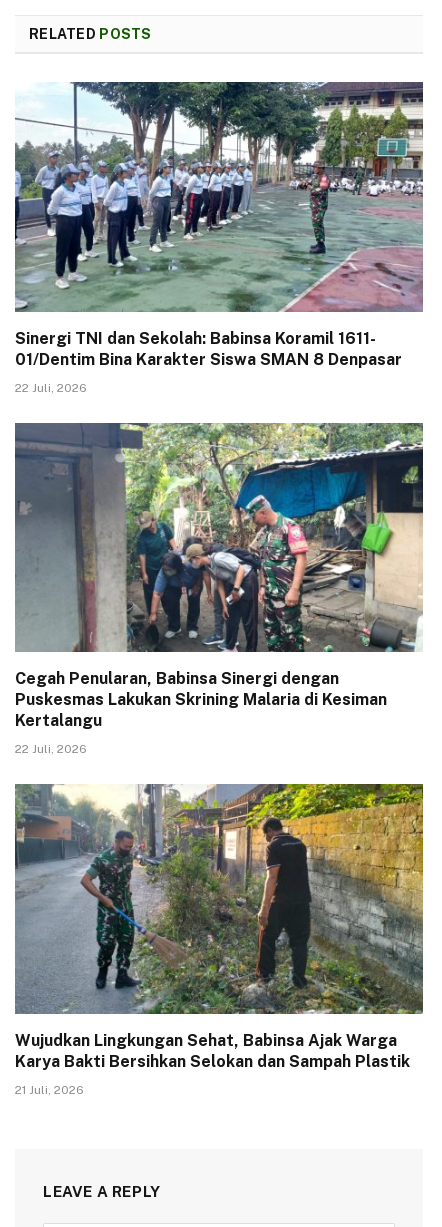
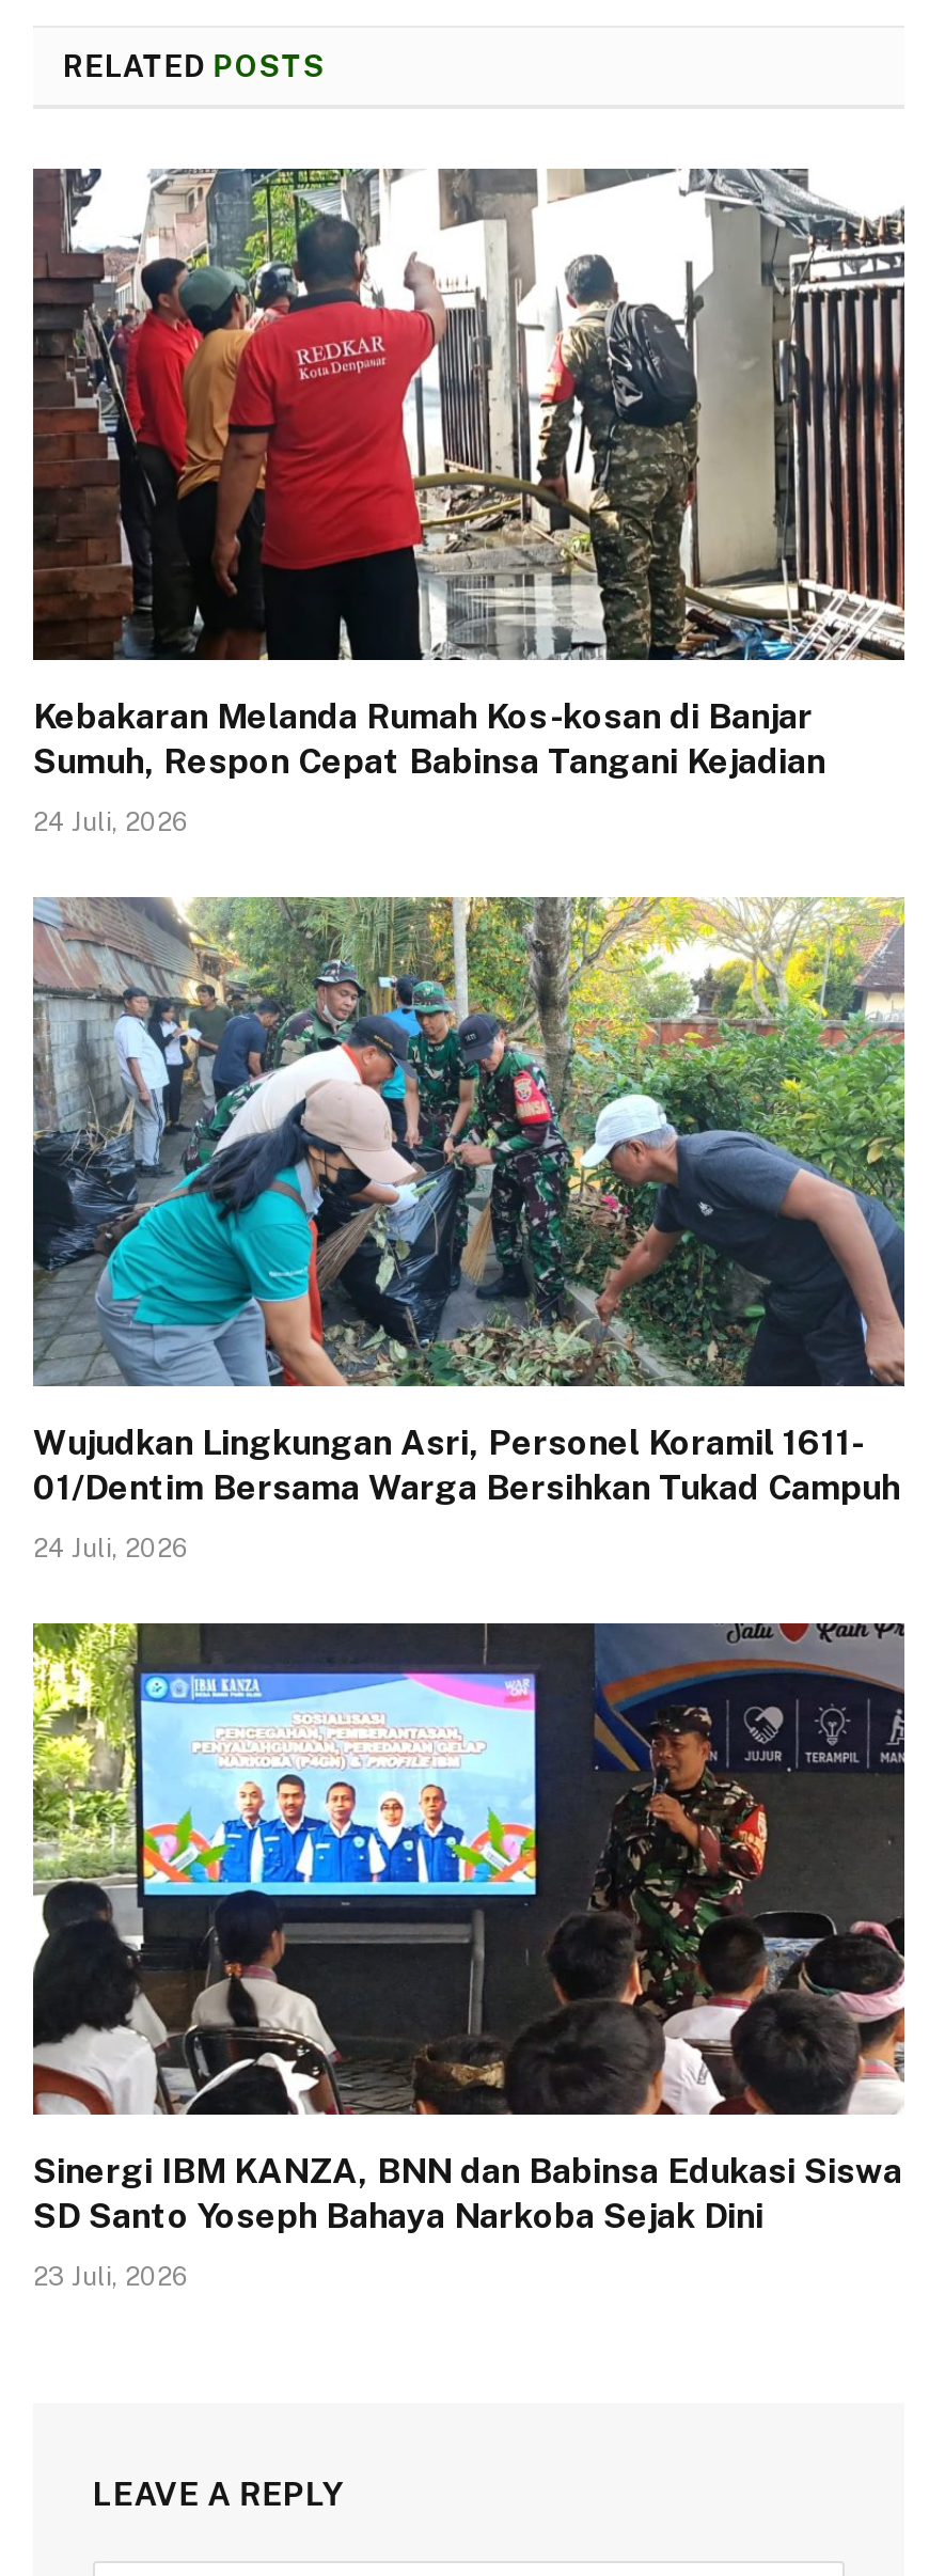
[14,81,424,369] [image] | Sinergi TNI dan Sekolah: Babinsa Koramil 1611- | 01/Dentim Bina Karakter Siswa SMAN 8 Denpasar -> [31,167,904,782] [image] | Kebakaran Melanda Rumah Kos-kosan di Banjar | Sumuh, Respon Cepat Babinsa Tangani Kejadian
[15,381,87,395] 22 Juli, 2026 -> [33,807,189,837] 24 Juli, 2026
[14,422,424,730] [image] | Cegah Penularan, Babinsa Sinergi dengan | Puskesmas Lakukan Skrining Malaria di Kesiman | Kertalangu -> [33,895,907,1509] [image] | Wujudkan Lingkungan Asri, Personel Koramil 1611- | 01/Dentim Bersama Warga Bersihkan Tukad Campuh
[15,742,87,756] 22 Juli, 2026 -> [33,1534,189,1564] 24 Juli, 2026
[14,783,424,1071] [image] | Wujudkan Lingkungan Sehat, Babinsa Ajak Warga | Karya Bakti Bersihkan Selokan dan Sampah Plastik -> [31,1621,907,2236] [image] | Sinergi IBM KANZA, BNN dan Babinsa Edukasi Siswa | SD Santo Yoseph Bahaya Narkoba Sejak Dini
[15,1083,84,1097] 21 Juli, 2026 -> [33,2262,189,2292] 23 Juli, 2026

